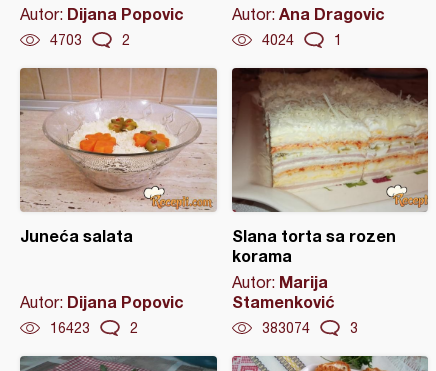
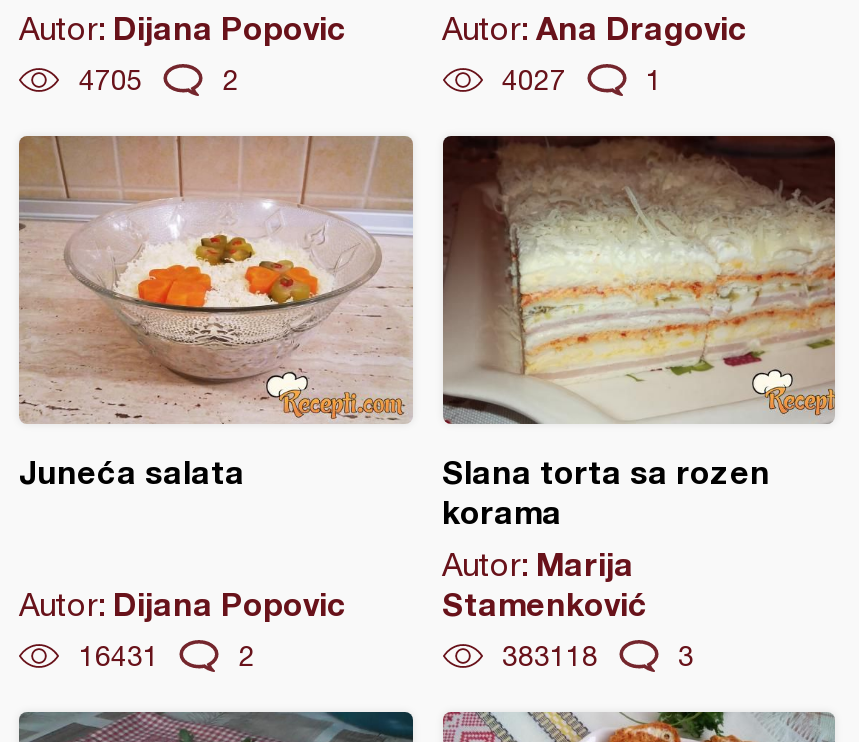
[50,32,82,48] 4703 -> [79,64,143,96] 4705
[261,32,293,48] 4024 -> [502,64,566,96] 4027
[50,320,90,336] 16423 -> [79,640,159,672] 16431
[261,320,309,336] 383074 -> [502,640,598,672] 383118

